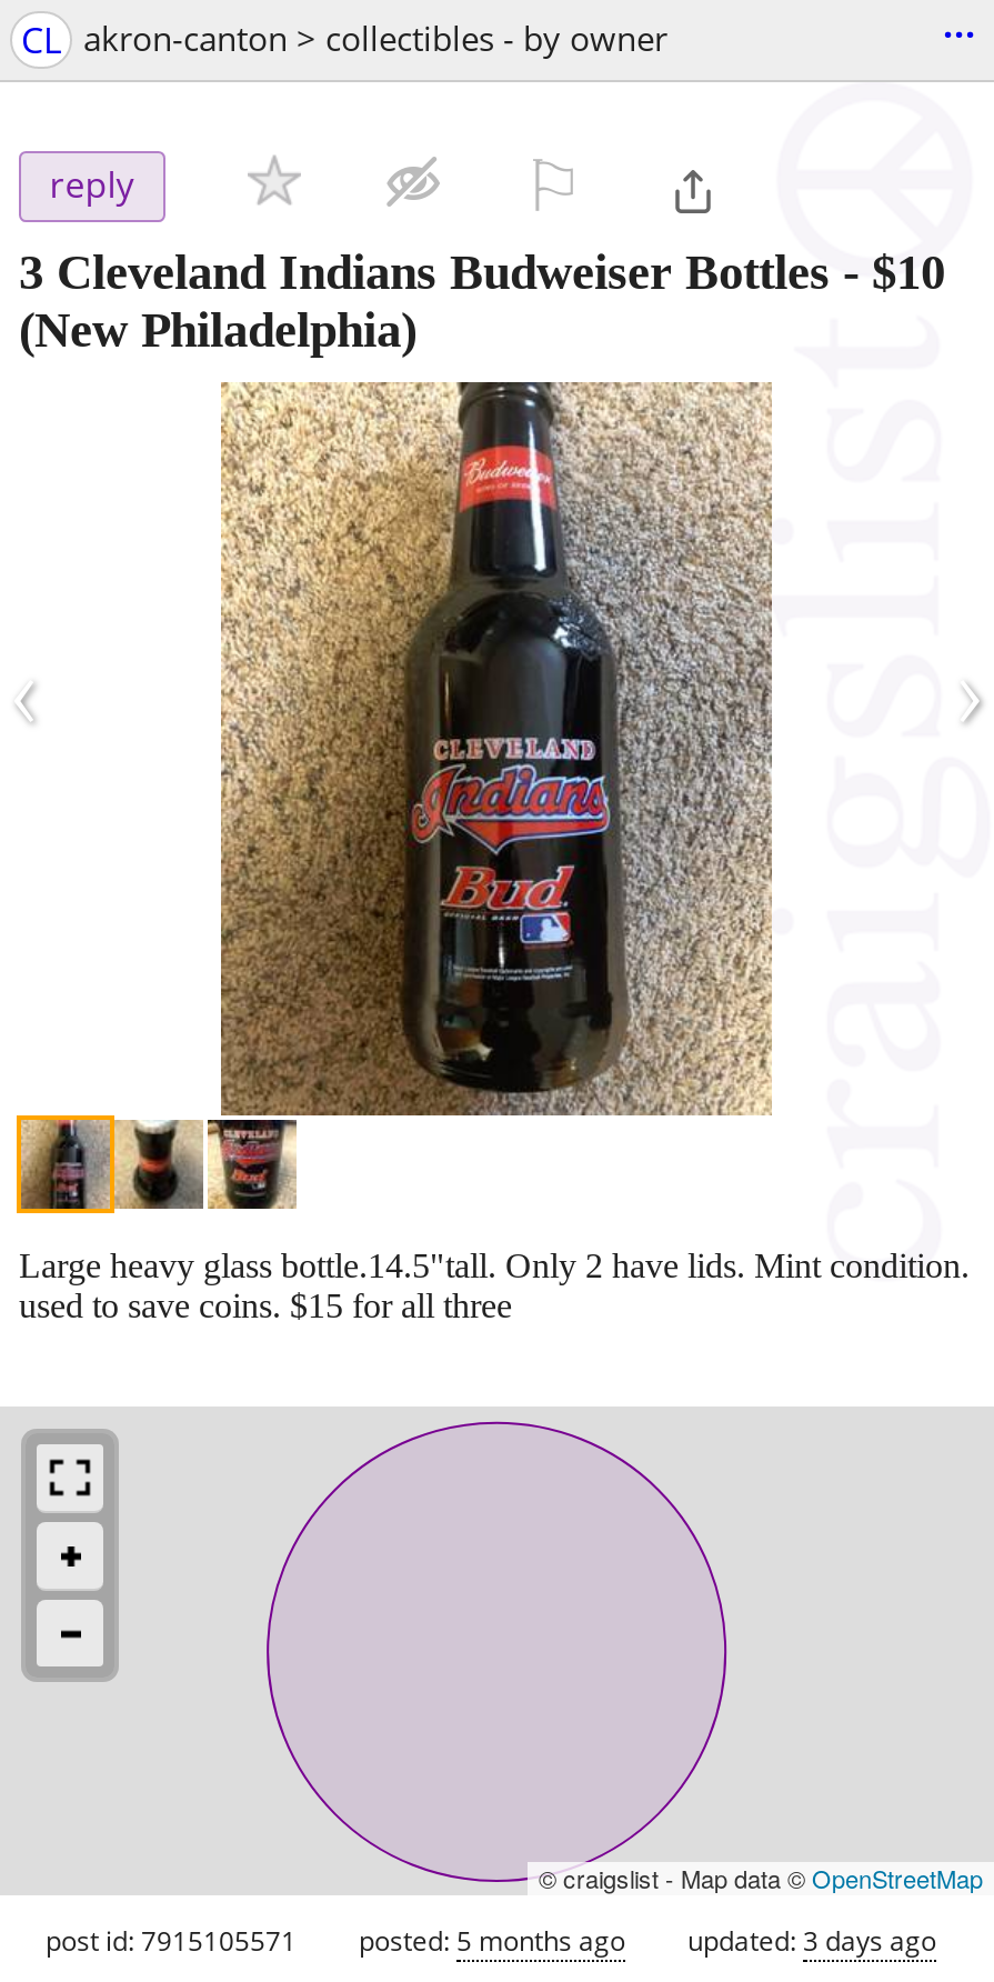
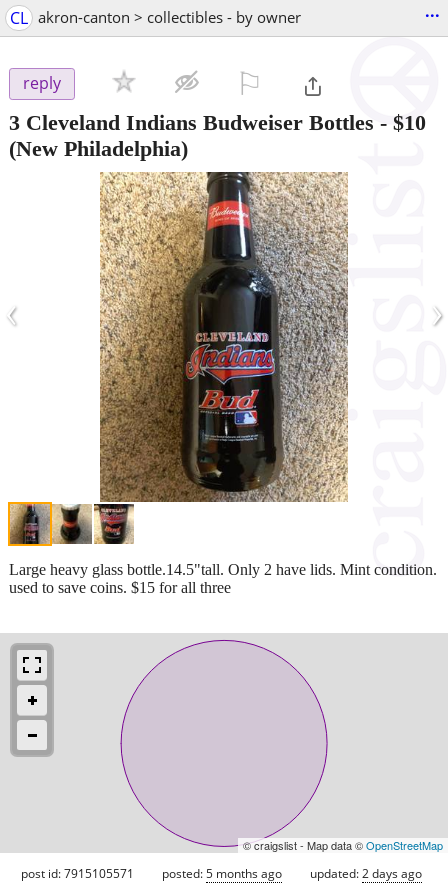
[687,1922,936,1959] updated: 3 days ago -> [310,865,422,882] updated: 2 days ago

